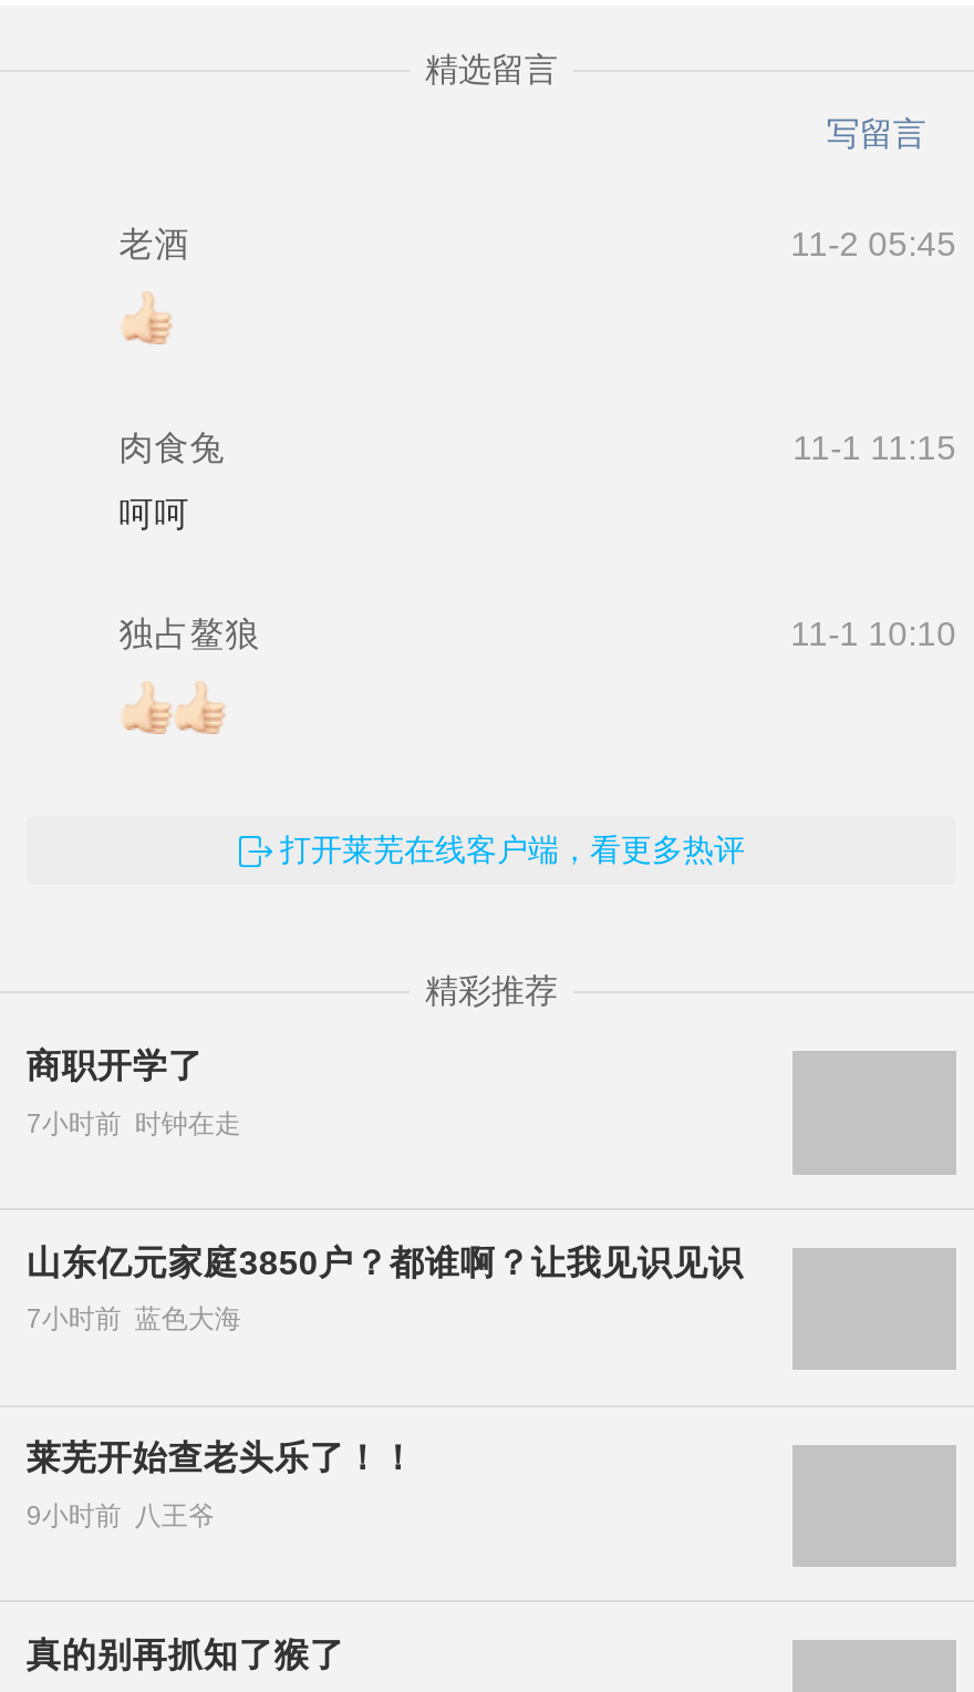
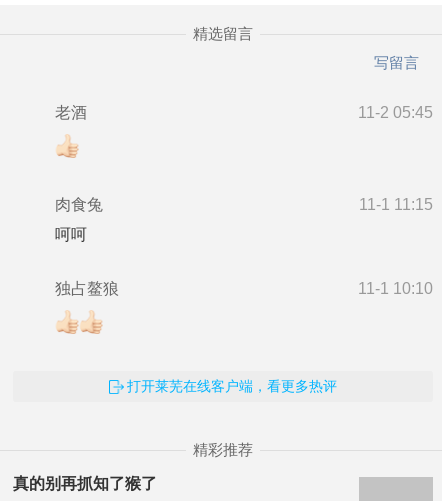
[26,1046,241,1139] 商职开学了 | 7小时前 时钟在走 -> none
[26,1243,743,1335] 山东亿元家庭3850户？都谁啊？让我见识见识 | 7小时前 蓝色大海 -> none
[26,1439,416,1532] 莱芜开始查老头乐了！！ | 9小时前 八王爷 -> none

